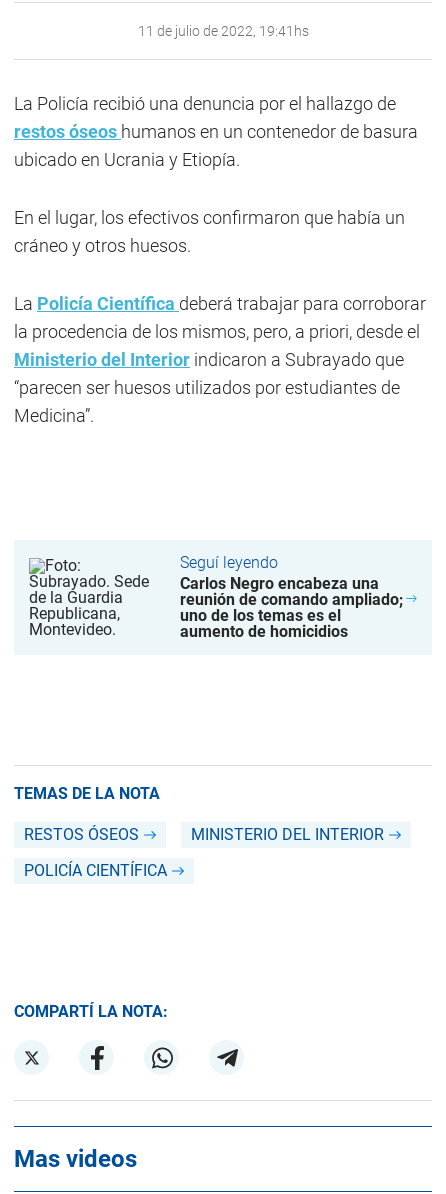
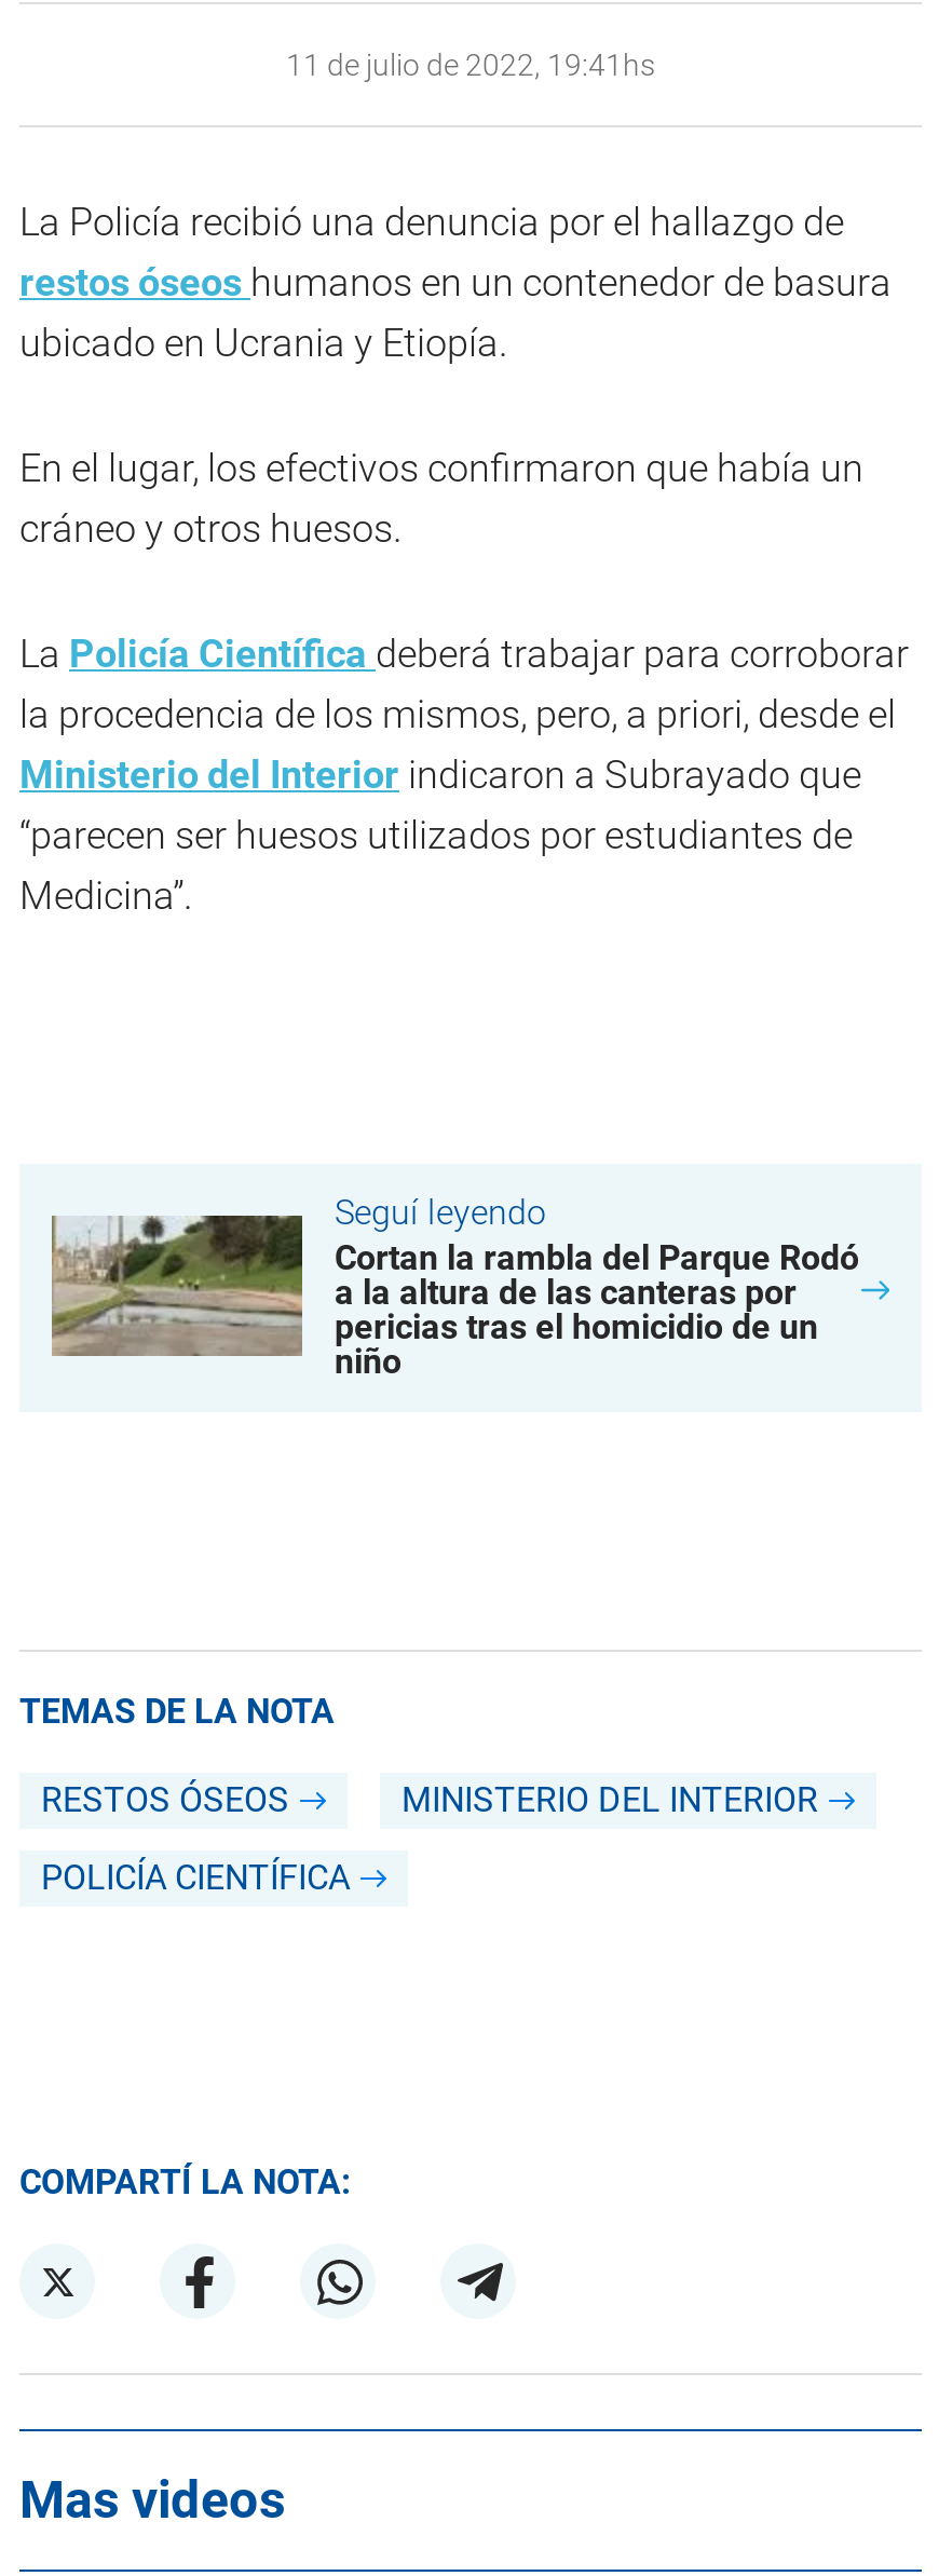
[28,557,403,641] [image] | Carlos Negro encabeza una | reunión de comando ampliado; | uno de los temas es el | aumento de homicidios -> [50,1203,859,1382] [image] | Cortan la rambla del Parque Rodó | a la altura de las canteras por | pericias tras el homicidio de un | niño

